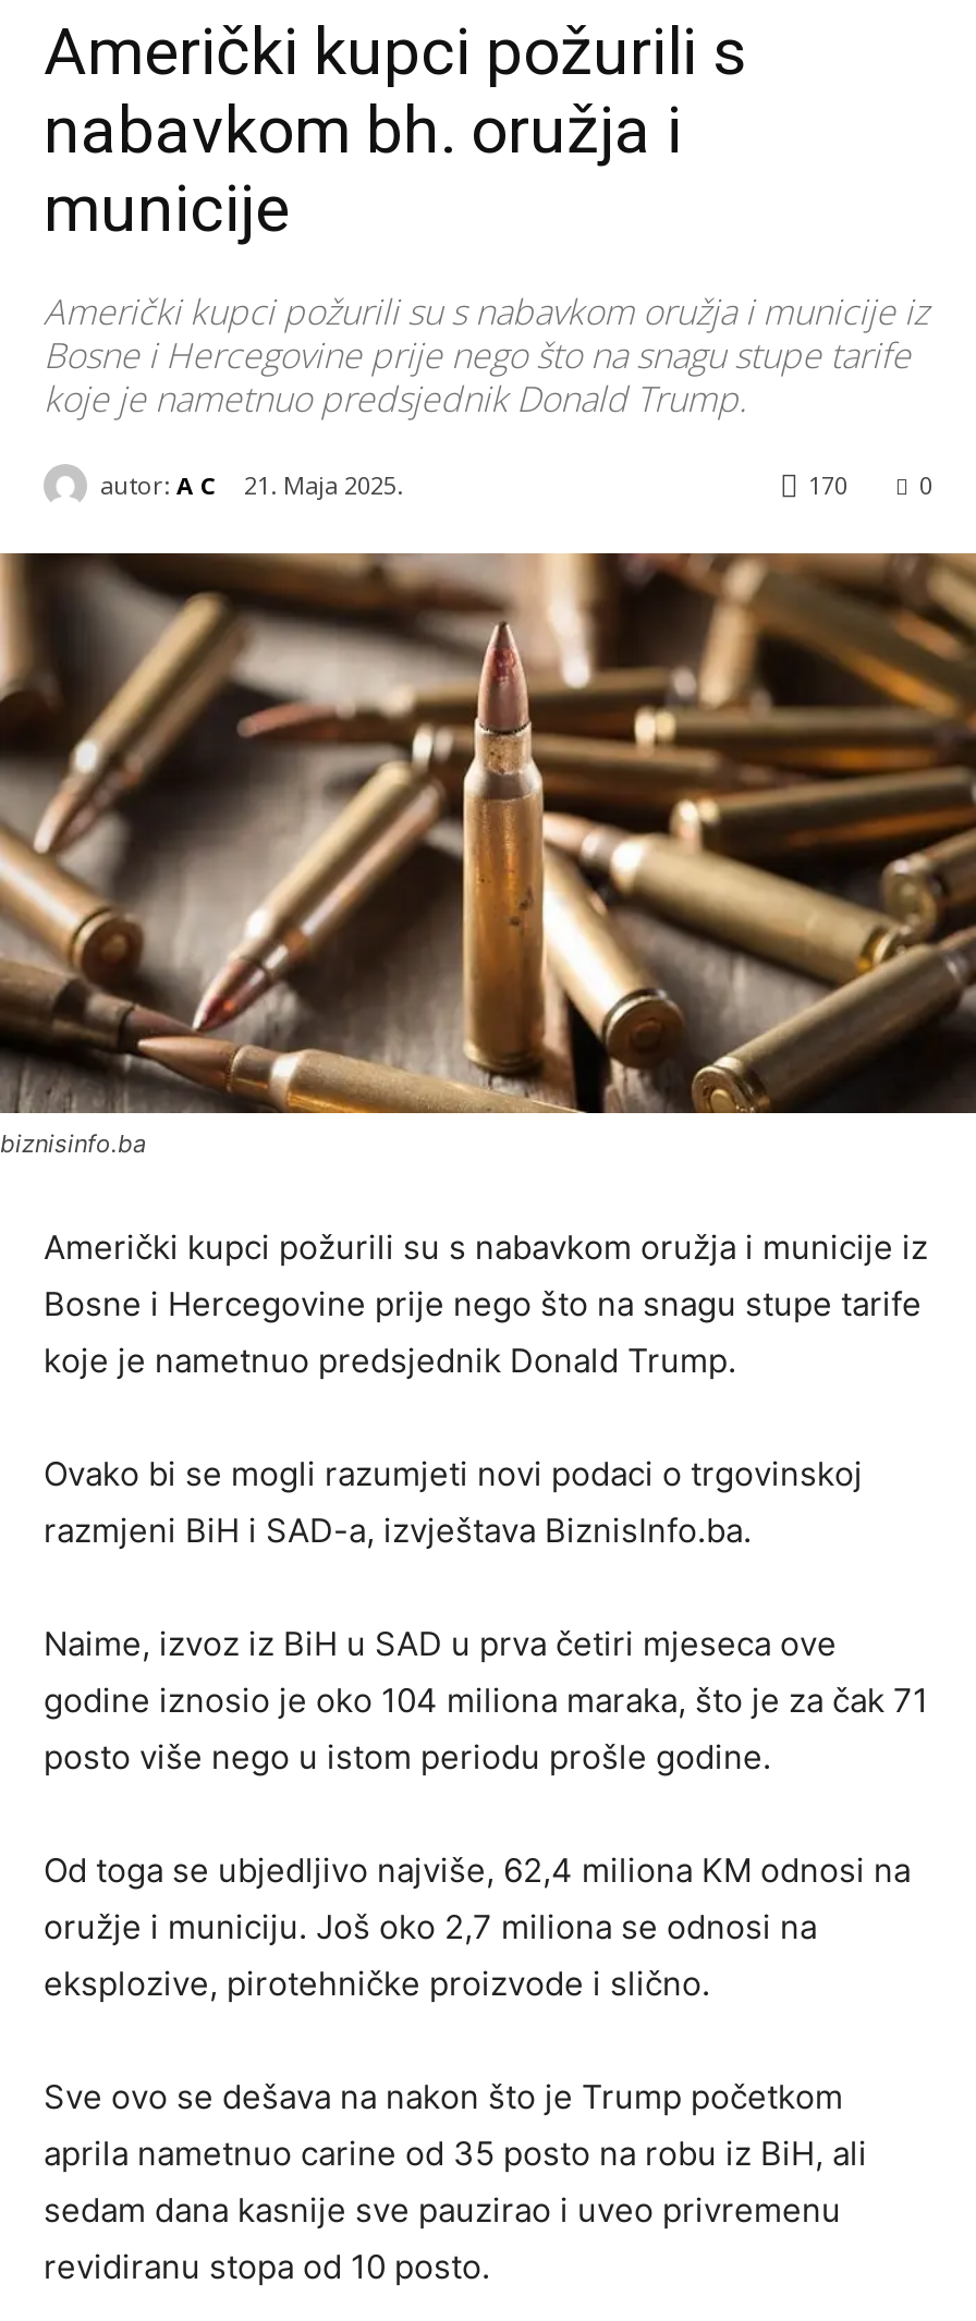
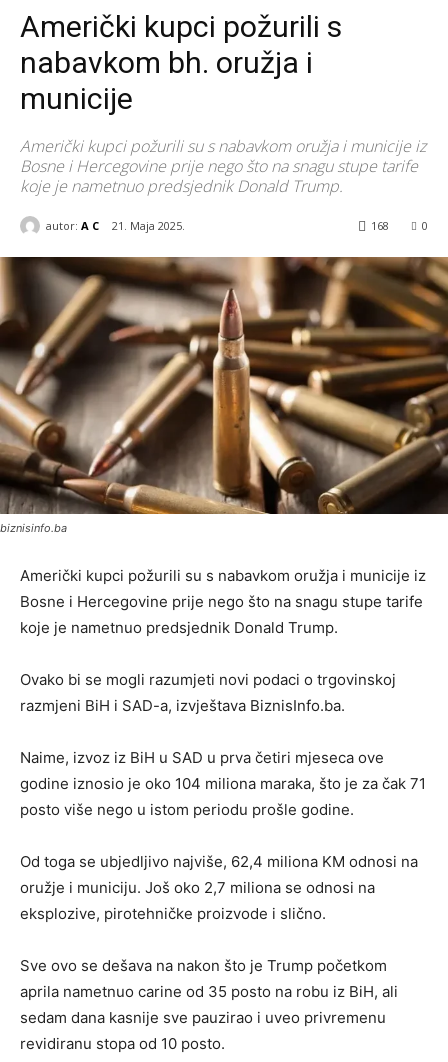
[808,469,847,501] 170 -> [371,218,389,233] 168

